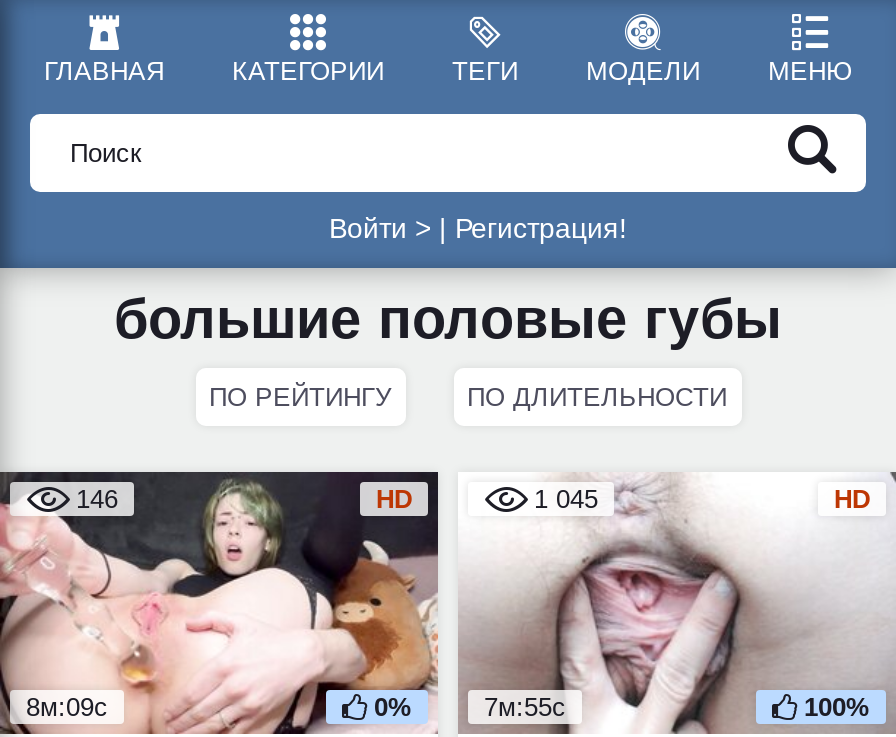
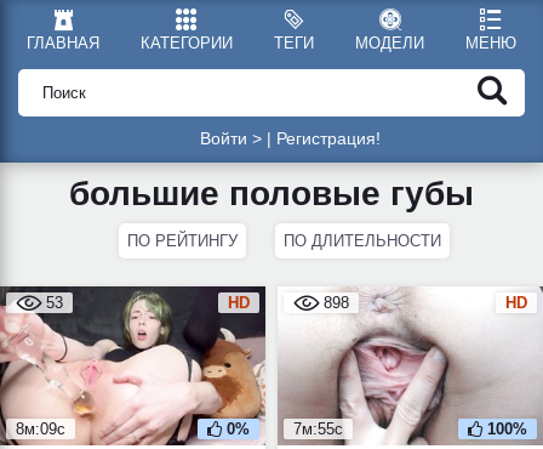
[76,484,118,514] 146 -> [46,294,63,312] 53
[534,484,598,514] 1 045 -> [324,294,349,312] 898

